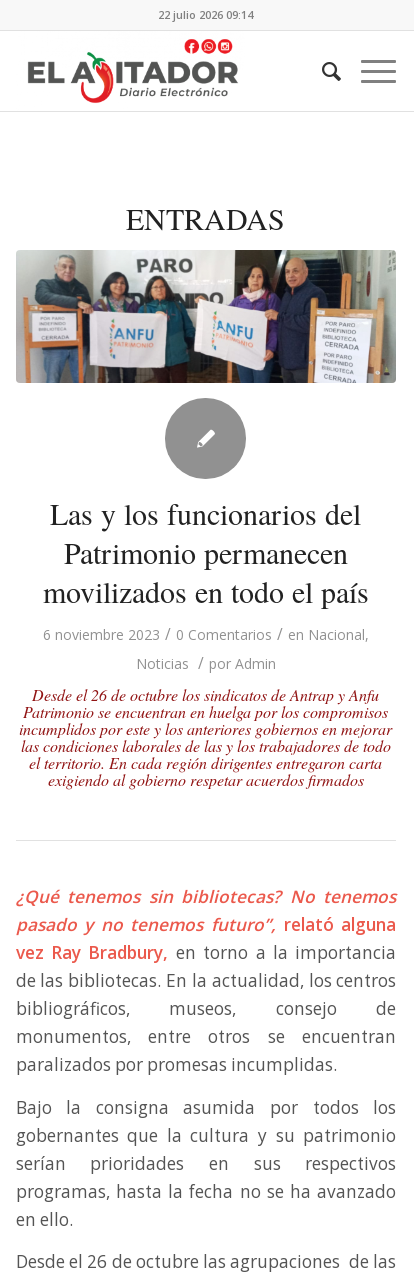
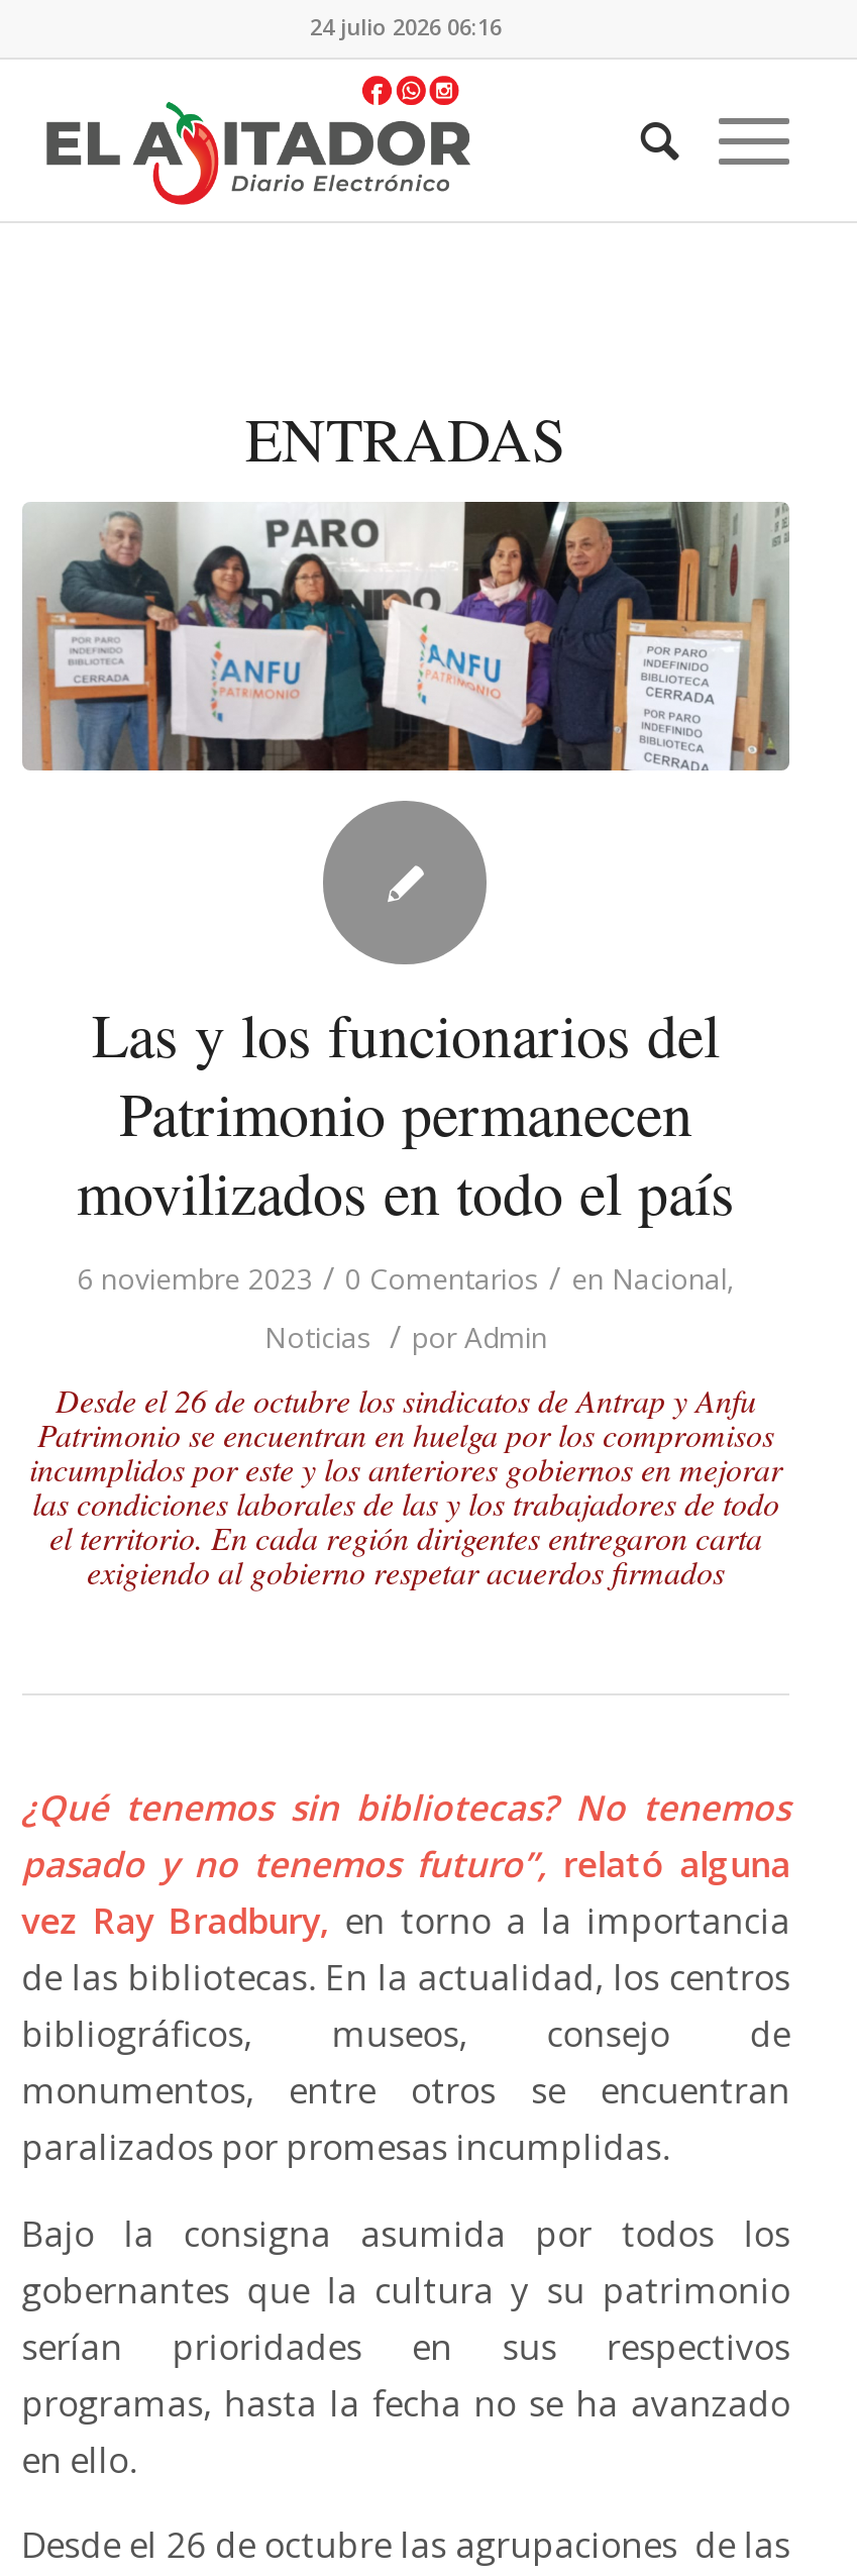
[158,7,253,22] 22 julio 2026 09:14 -> [310,11,502,41] 24 julio 2026 06:16

